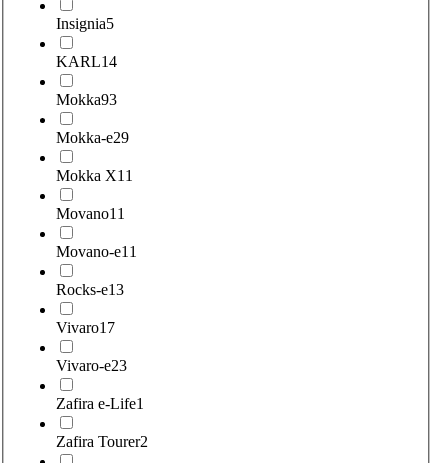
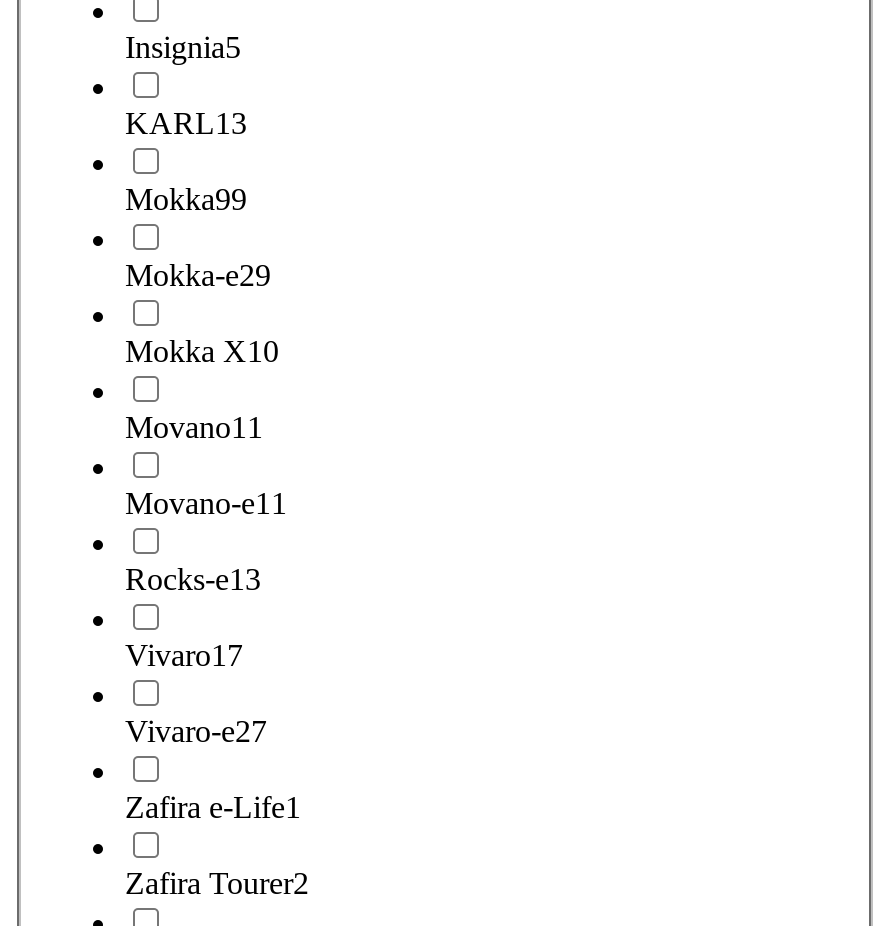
[56,53,117,70] KARL 14 -> [125,106,247,140] KARL 13
[56,91,117,108] Mokka93 -> [125,182,247,216] Mokka99
[56,167,133,184] Mokka X 11 -> [125,334,279,368] Mokka X 10
[56,357,127,374] Vivaro-e23 -> [125,714,267,748] Vivaro-e27

